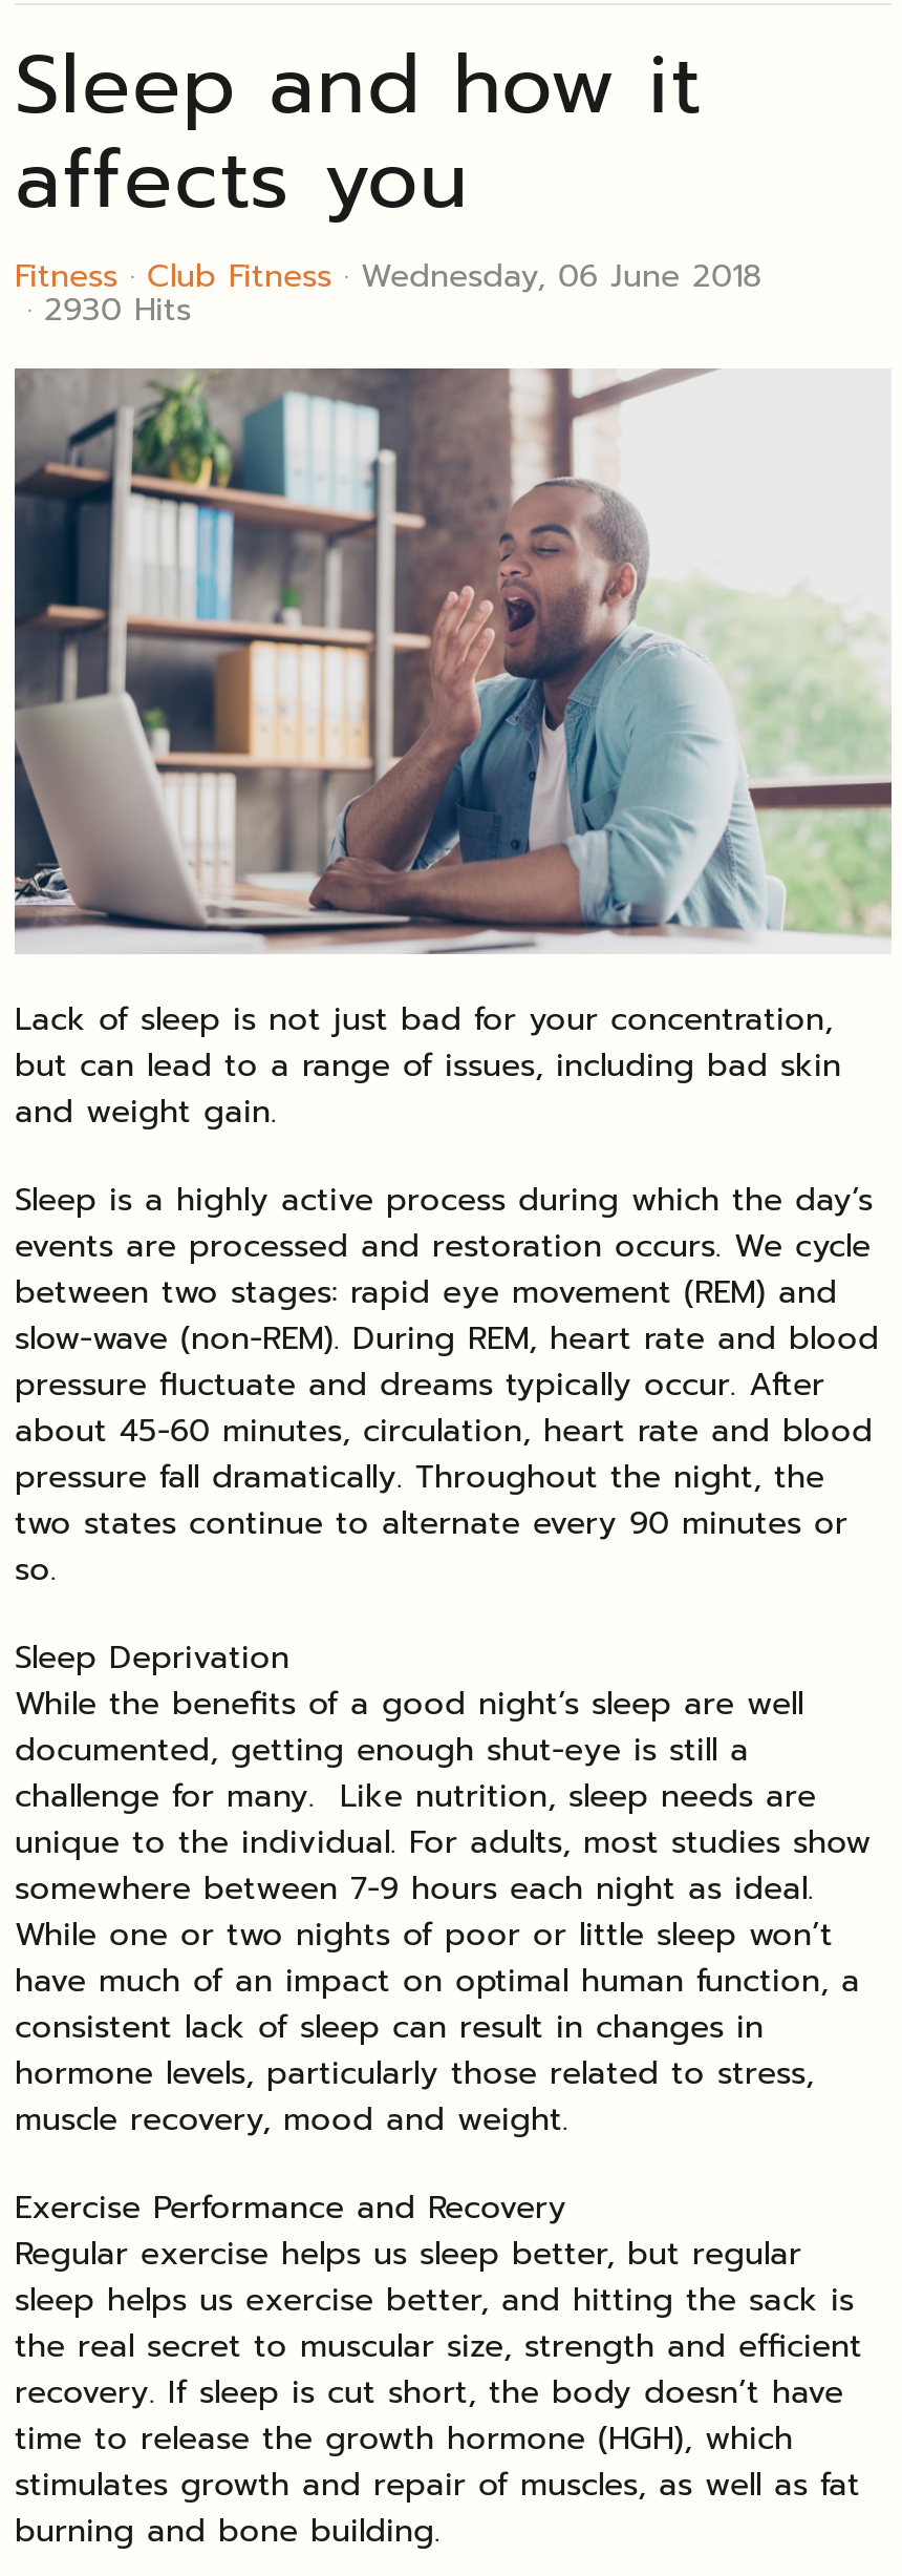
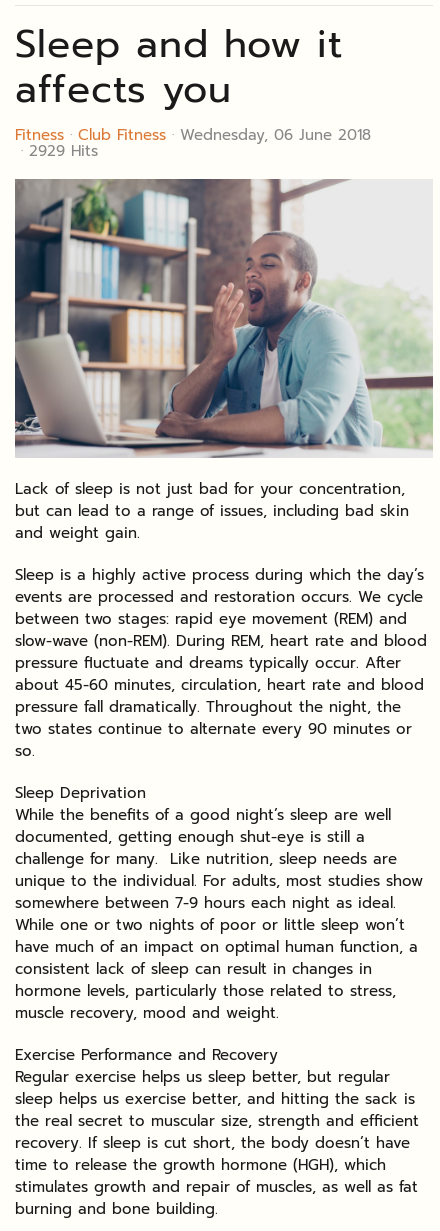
[44,287,191,333] 2930 Hits -> [29,140,98,162] 2929 Hits

